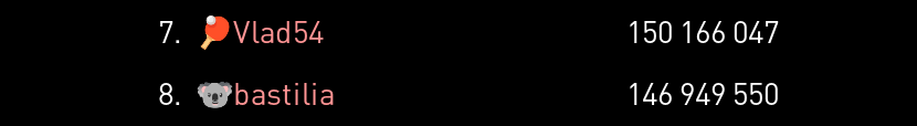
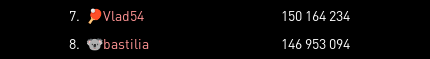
[626,10,779,50] 150 166 047 -> [281,6,350,24] 150 164 234
[626,72,779,112] 146 949 550 -> [281,34,350,52] 146 953 094

